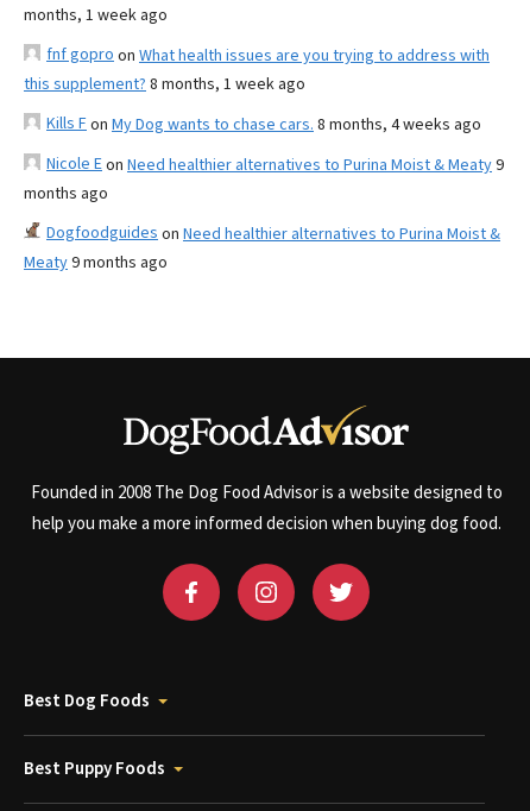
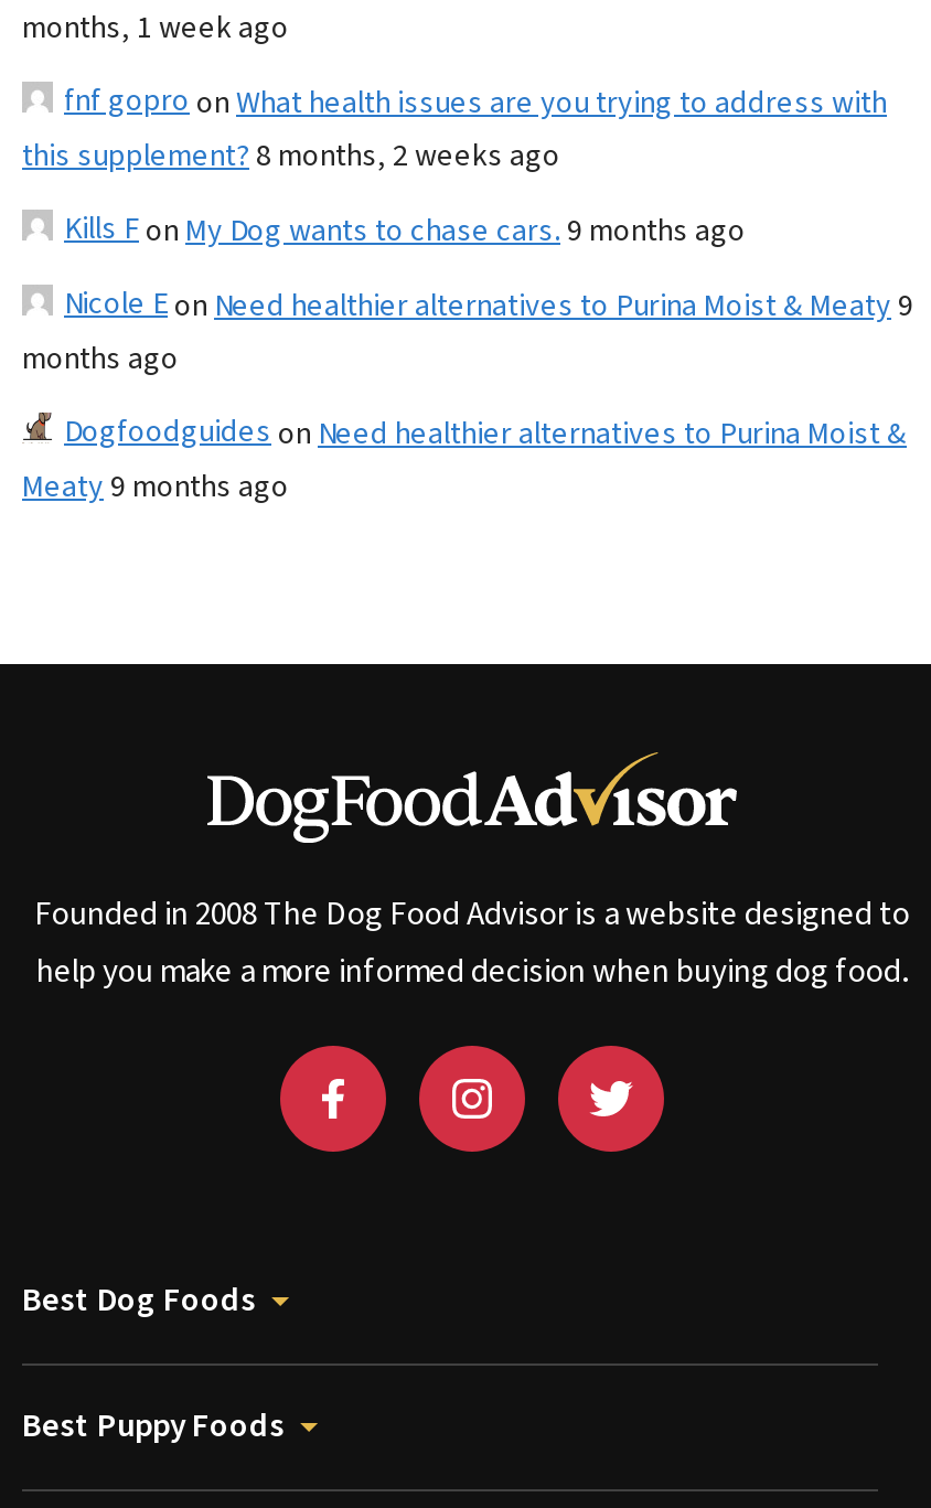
[24,72,305,96] this supplement? 8 months, 1 week ago -> [22,134,560,178] this supplement? 8 months, 2 weeks ago
[46,111,481,136] Kills Fon My Dog wants to chase cars. 8 months, 4 weeks ago -> [64,207,746,253] Kills Fon My Dog wants to chase cars. 9 months ago

